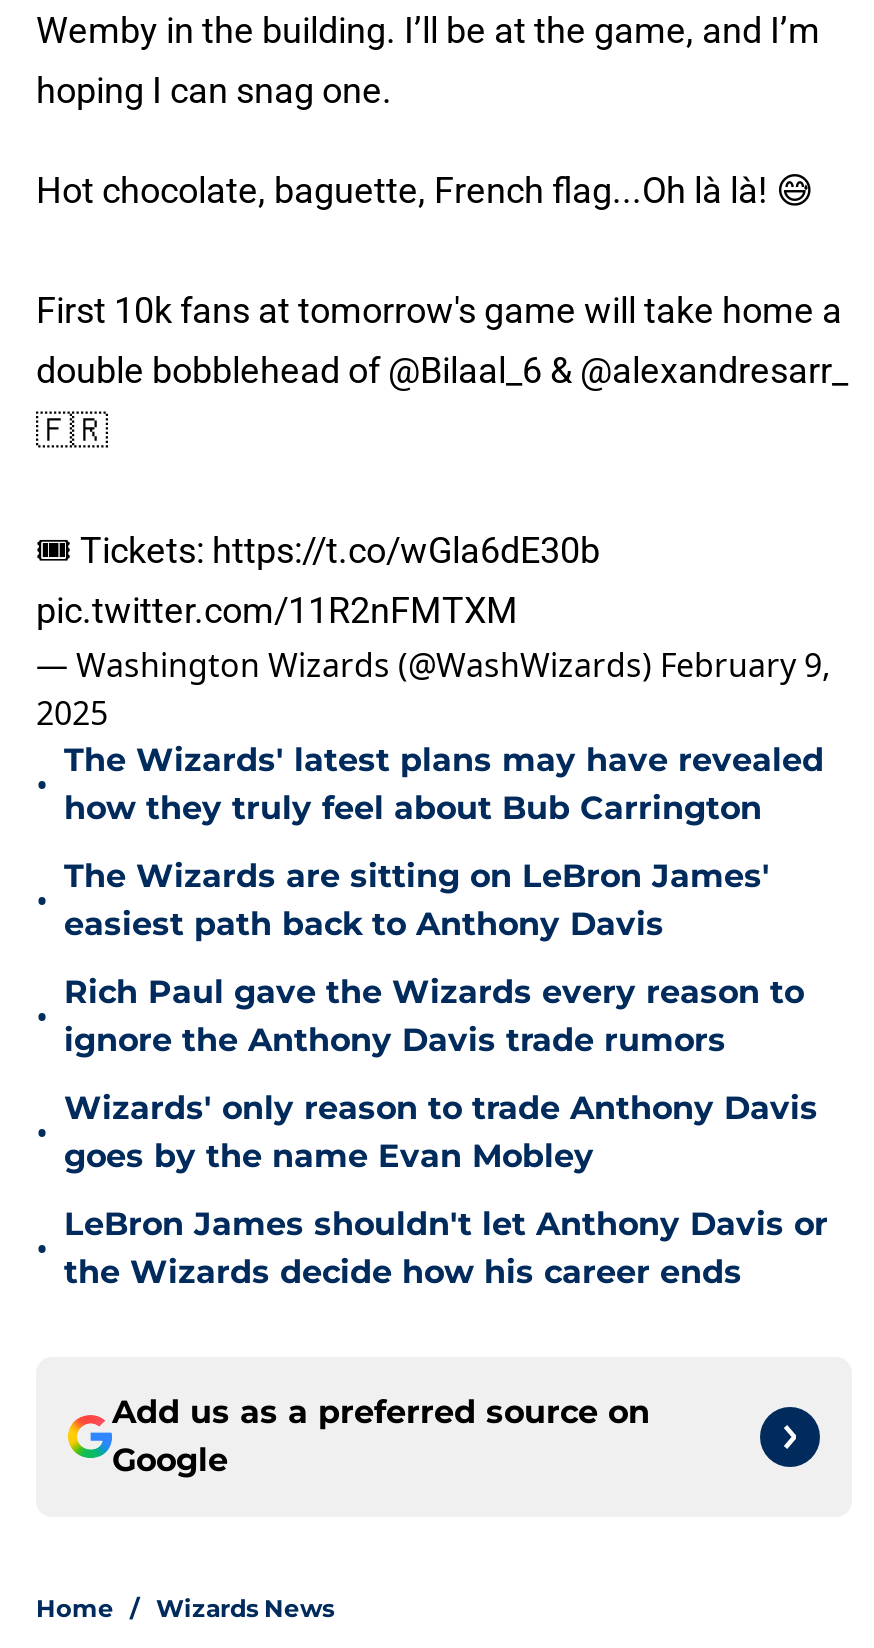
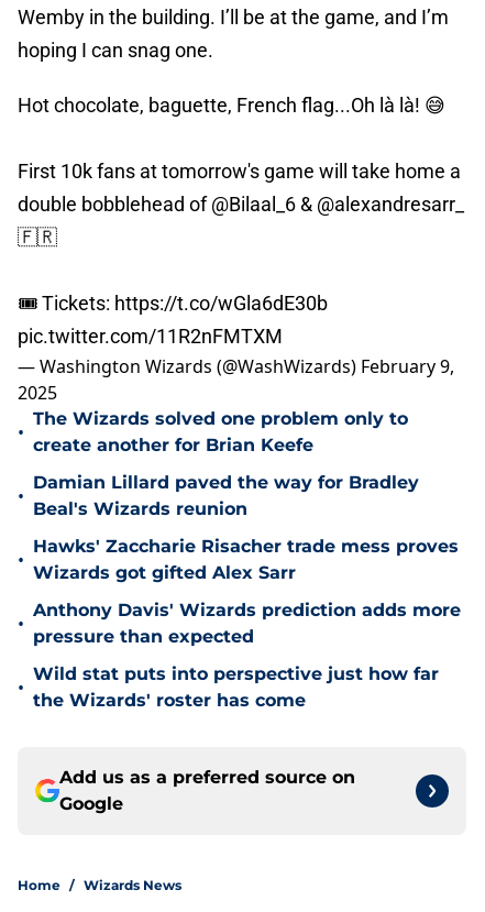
[64,741,824,827] The Wizards' latest plans may have revealed | how they truly feel about Bub Carrington -> [33,408,408,455] The Wizards solved one problem only to | create another for Brian Keefe
[64,857,770,943] The Wizards are sitting on LeBron James' | easiest path back to Anthony Davis -> [33,472,419,519] Damian Lillard paved the way for Bradley | Beal's Wizards reunion
[64,973,804,1059] Rich Paul gave the Wizards every reason to | ignore the Anthony Davis trade rumors -> [33,536,459,583] Hawks' Zaccharie Risacher trade mess proves | Wizards got gifted Alex Sarr
[64,1089,818,1175] Wizards' only reason to trade Anthony Davis | goes by the name Evan Mobley -> [33,600,461,647] Anthony Davis' Wizards prediction adds more | pressure than expected
[64,1205,828,1291] LeBron James shouldn't let Anthony Davis or | the Wizards decide how his career ends -> [33,663,439,711] Wild stat puts into perspective just how far | the Wizards' roster has come

